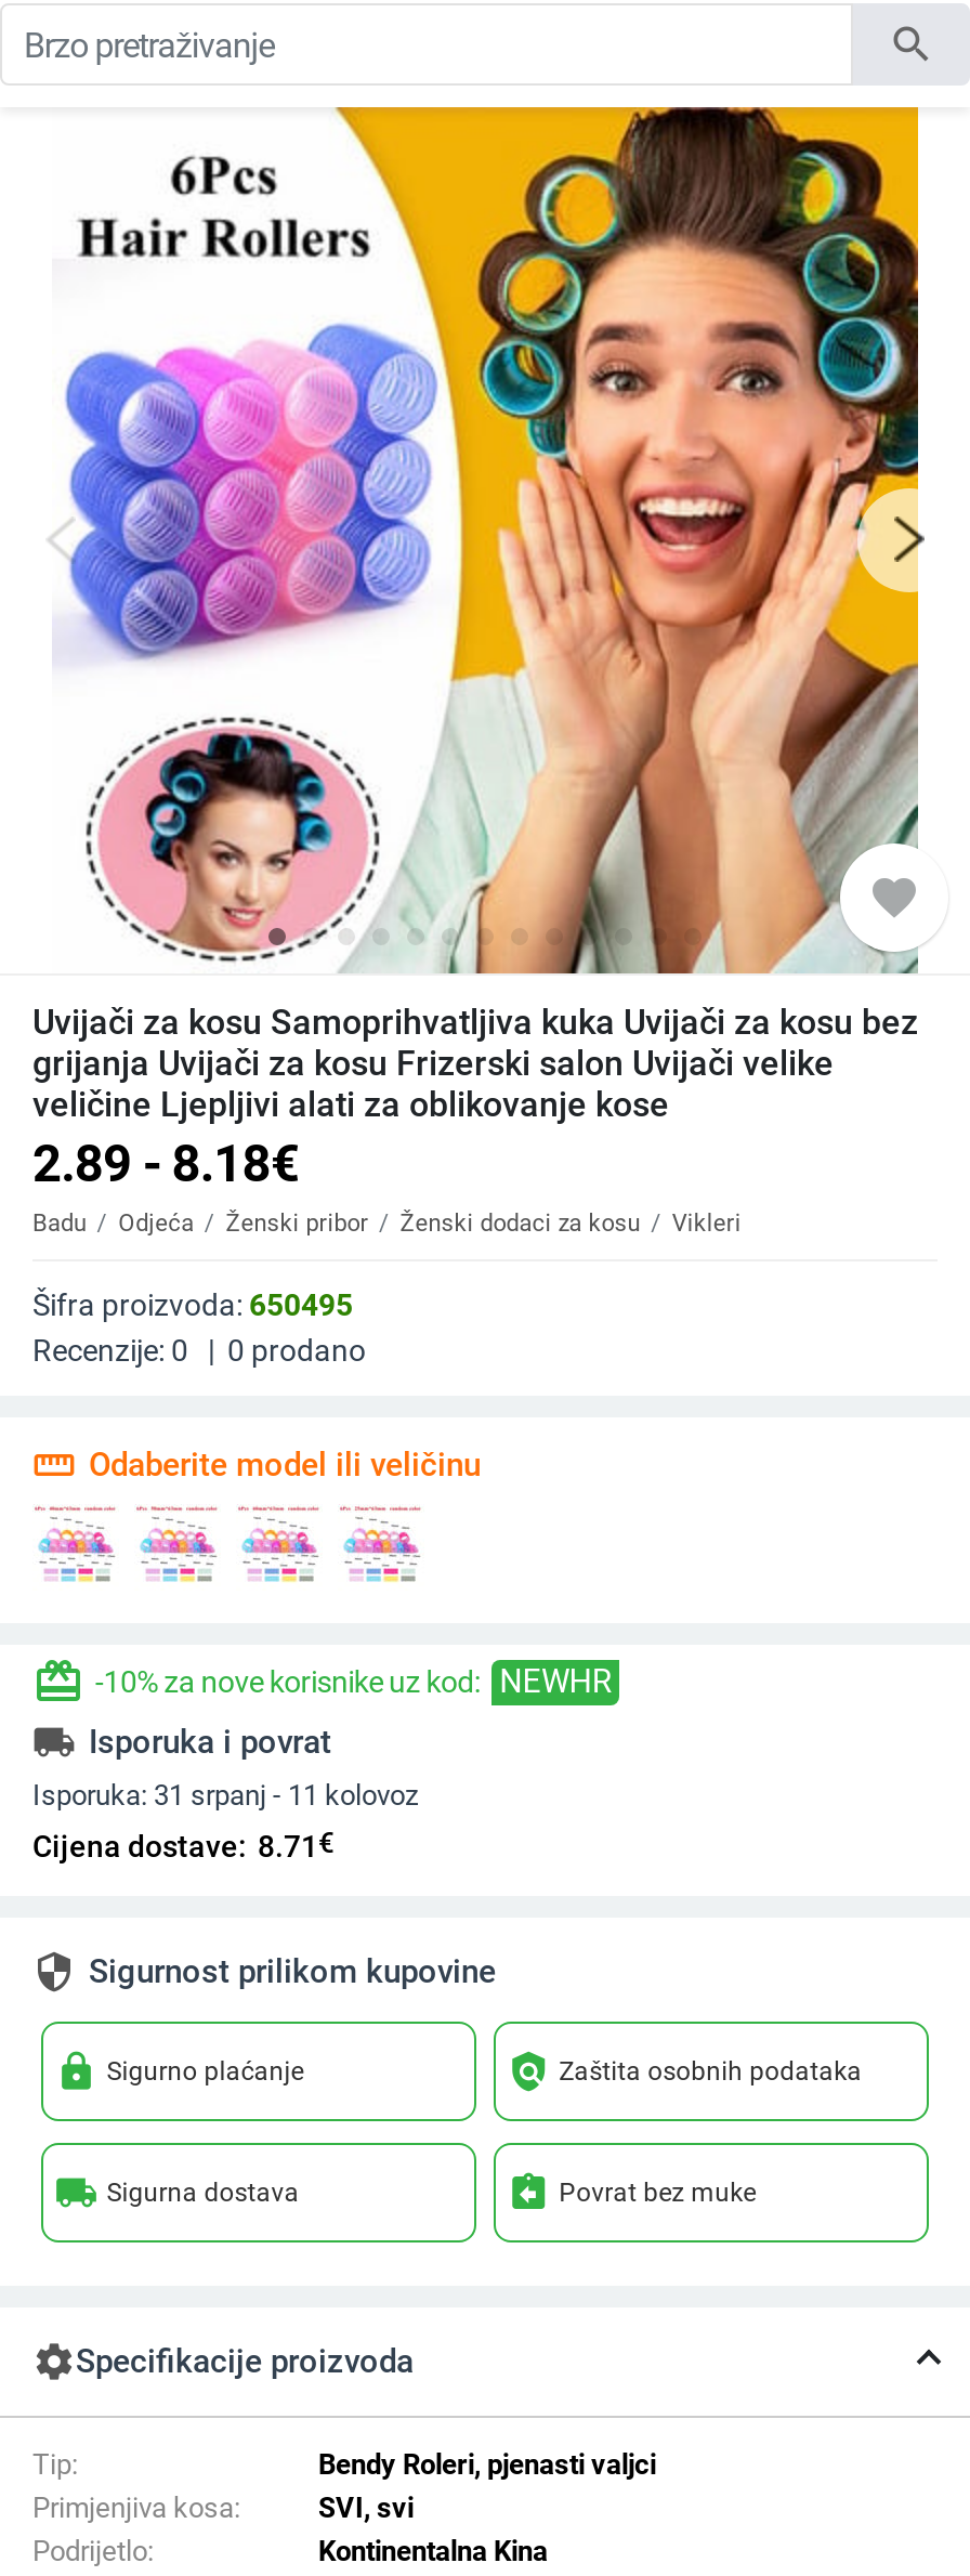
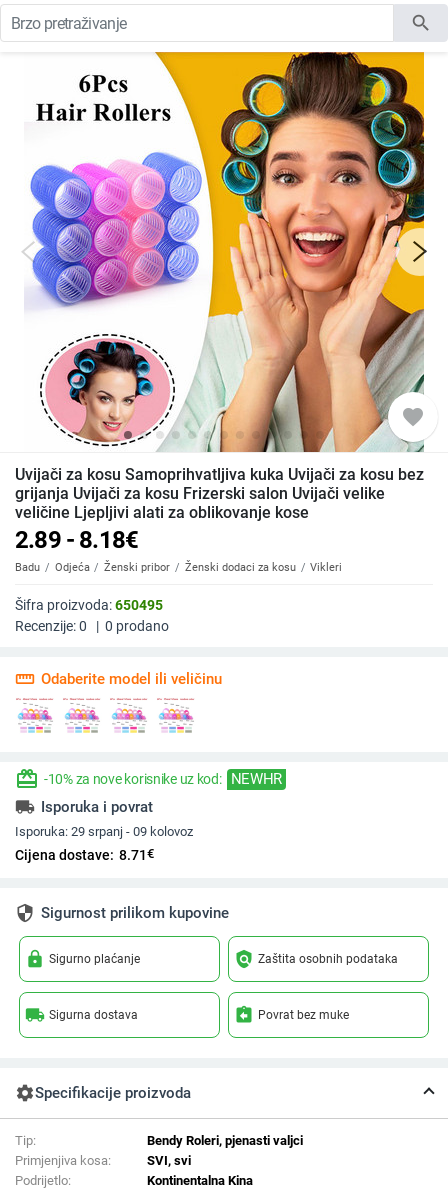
[32,1779,418,1812] Isporuka: 31 srpanj - 11 kolovoz -> [15,824,193,839] Isporuka: 29 srpanj - 09 kolovoz

